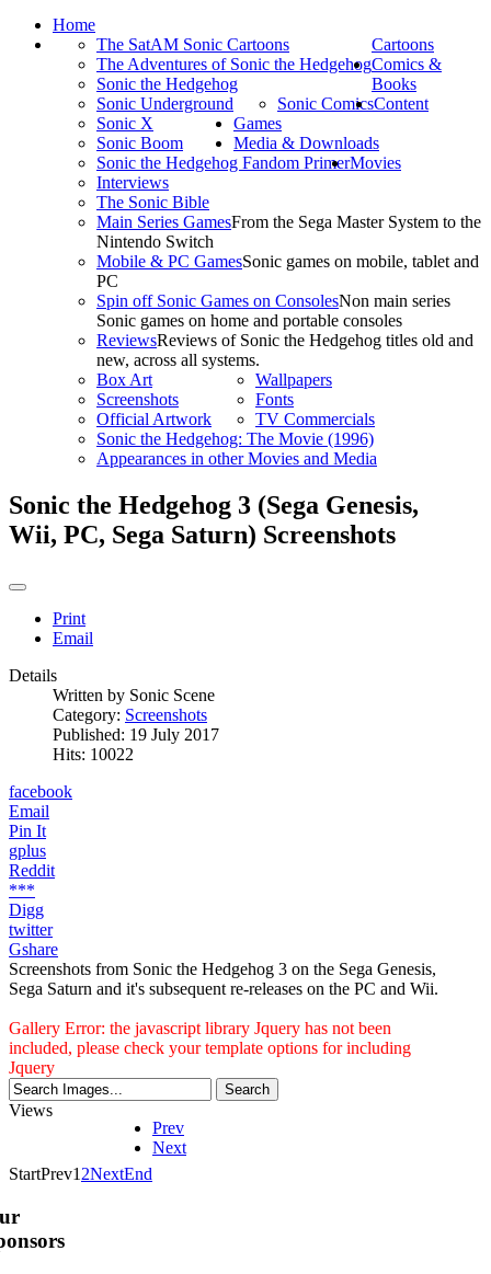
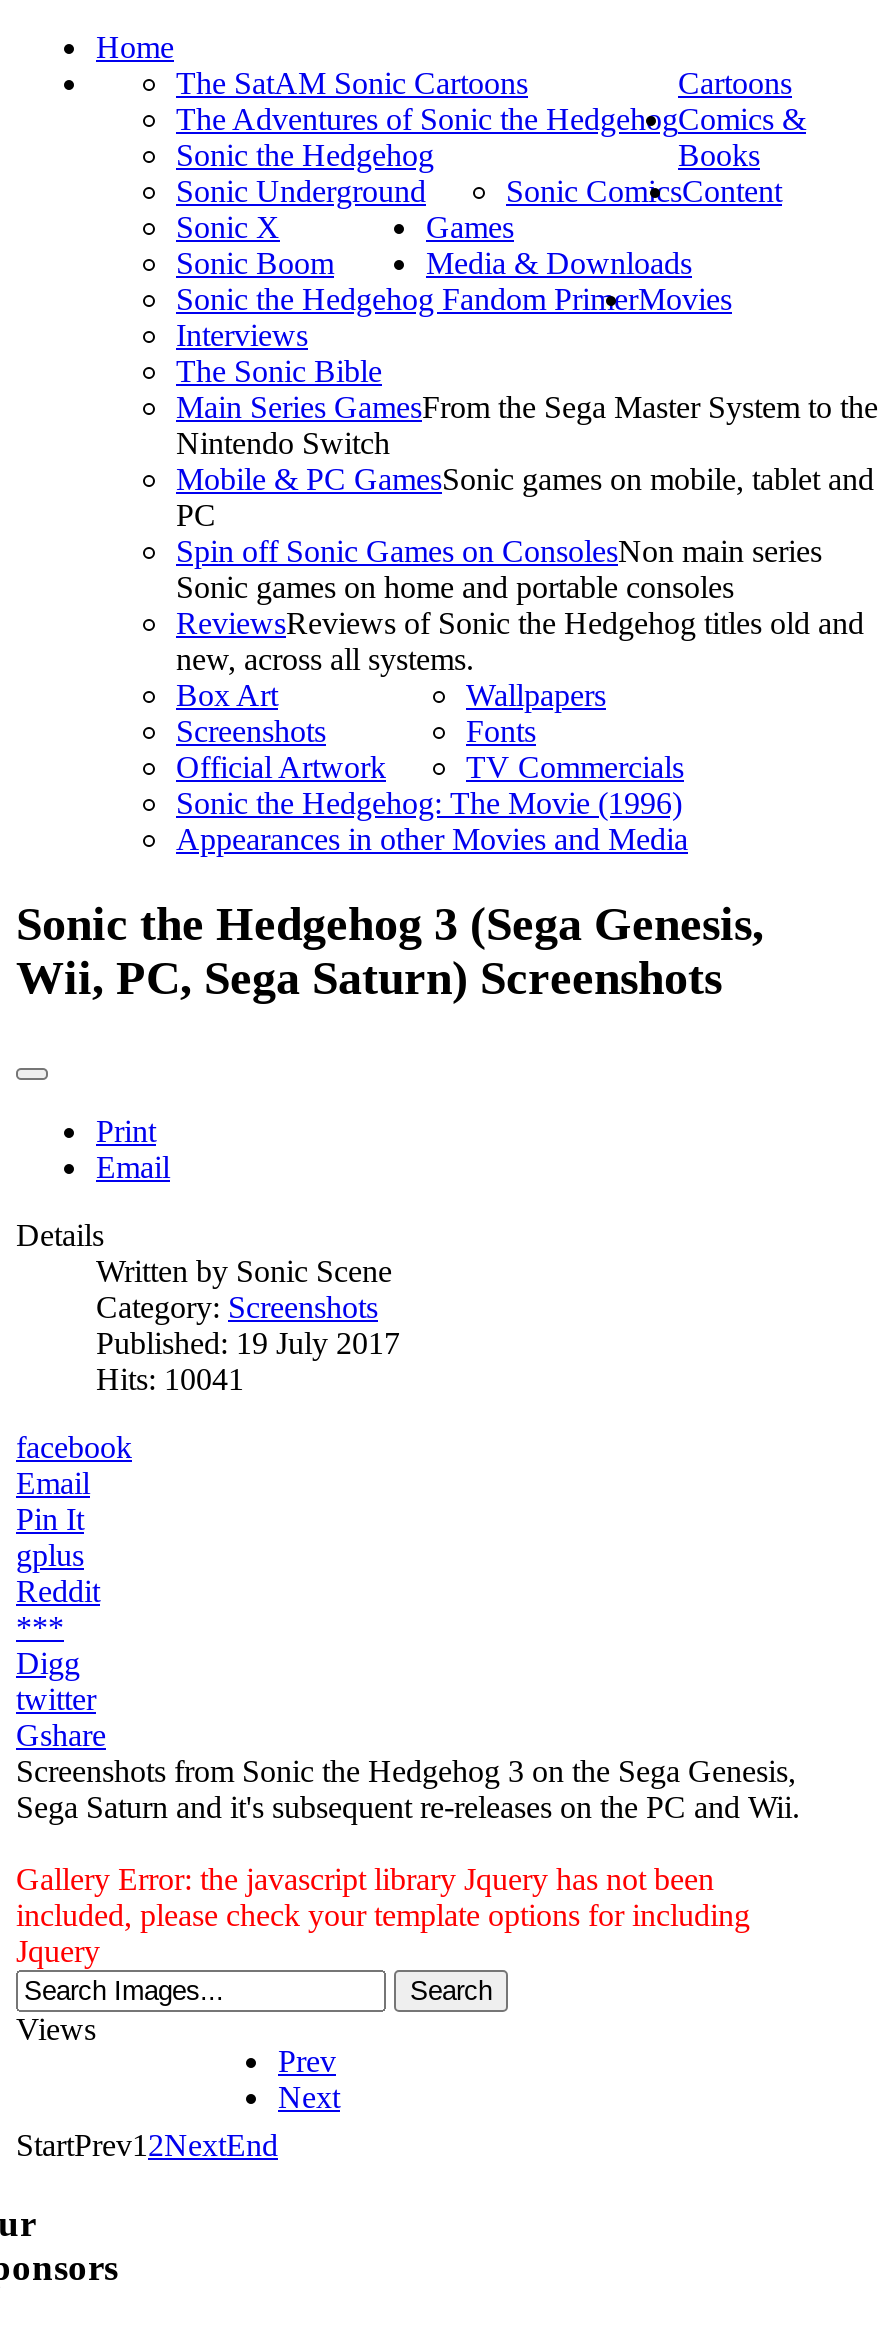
[53,745,134,764] Hits: 10022 -> [96,1362,244,1396] Hits: 10041

